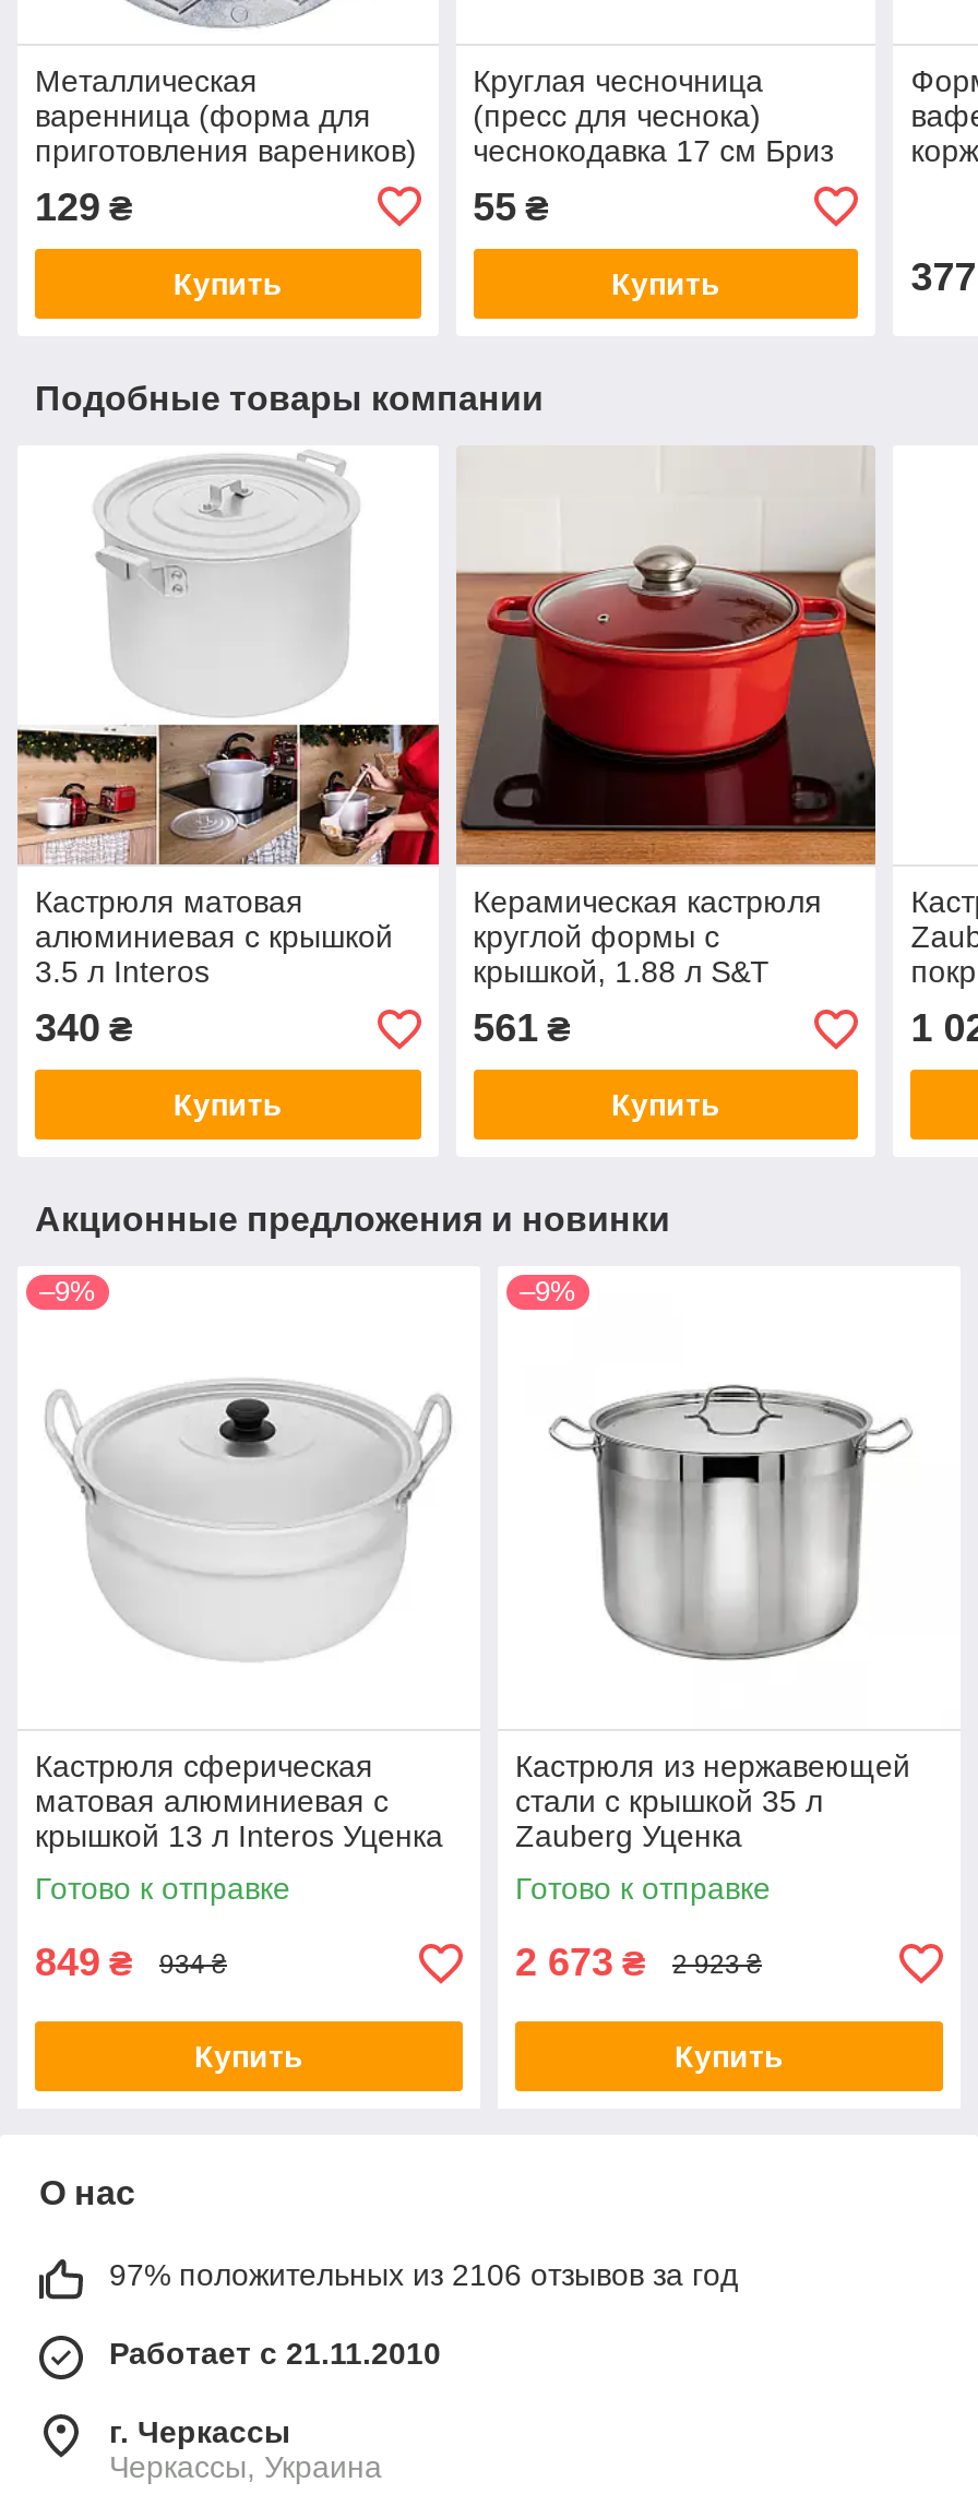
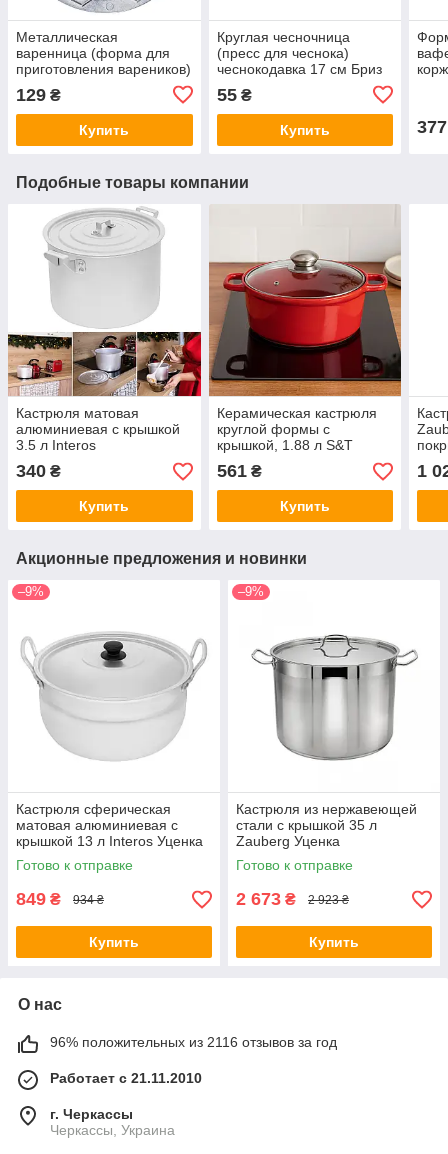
[109,2258,738,2293] 97% положительных из 2106 отзывов за год -> [50,1034,337,1050] 96% положительных из 2116 отзывов за год

